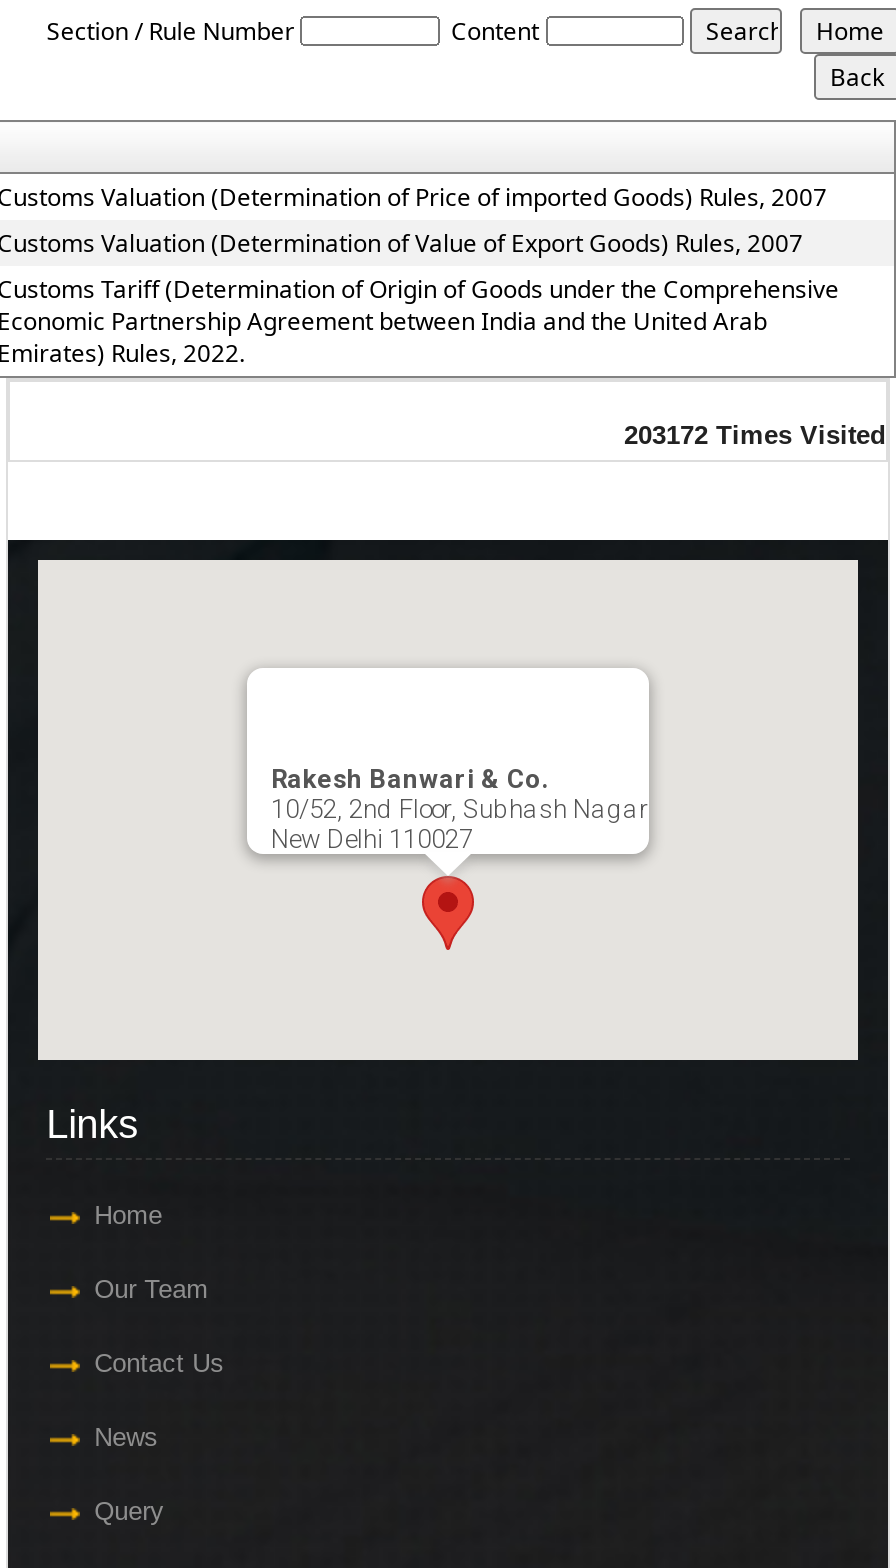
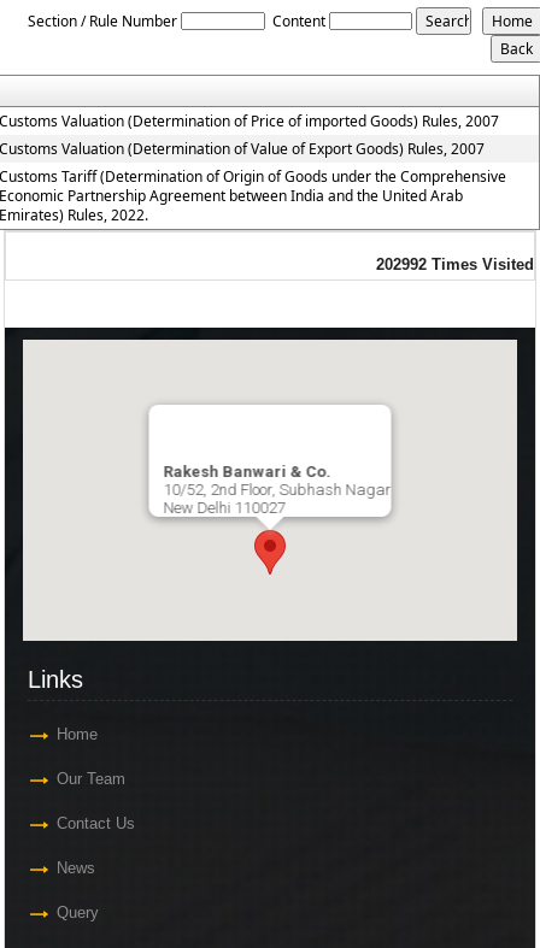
[624,420,886,450] 203172 Times Visited -> [376,255,534,273] 202992 Times Visited

